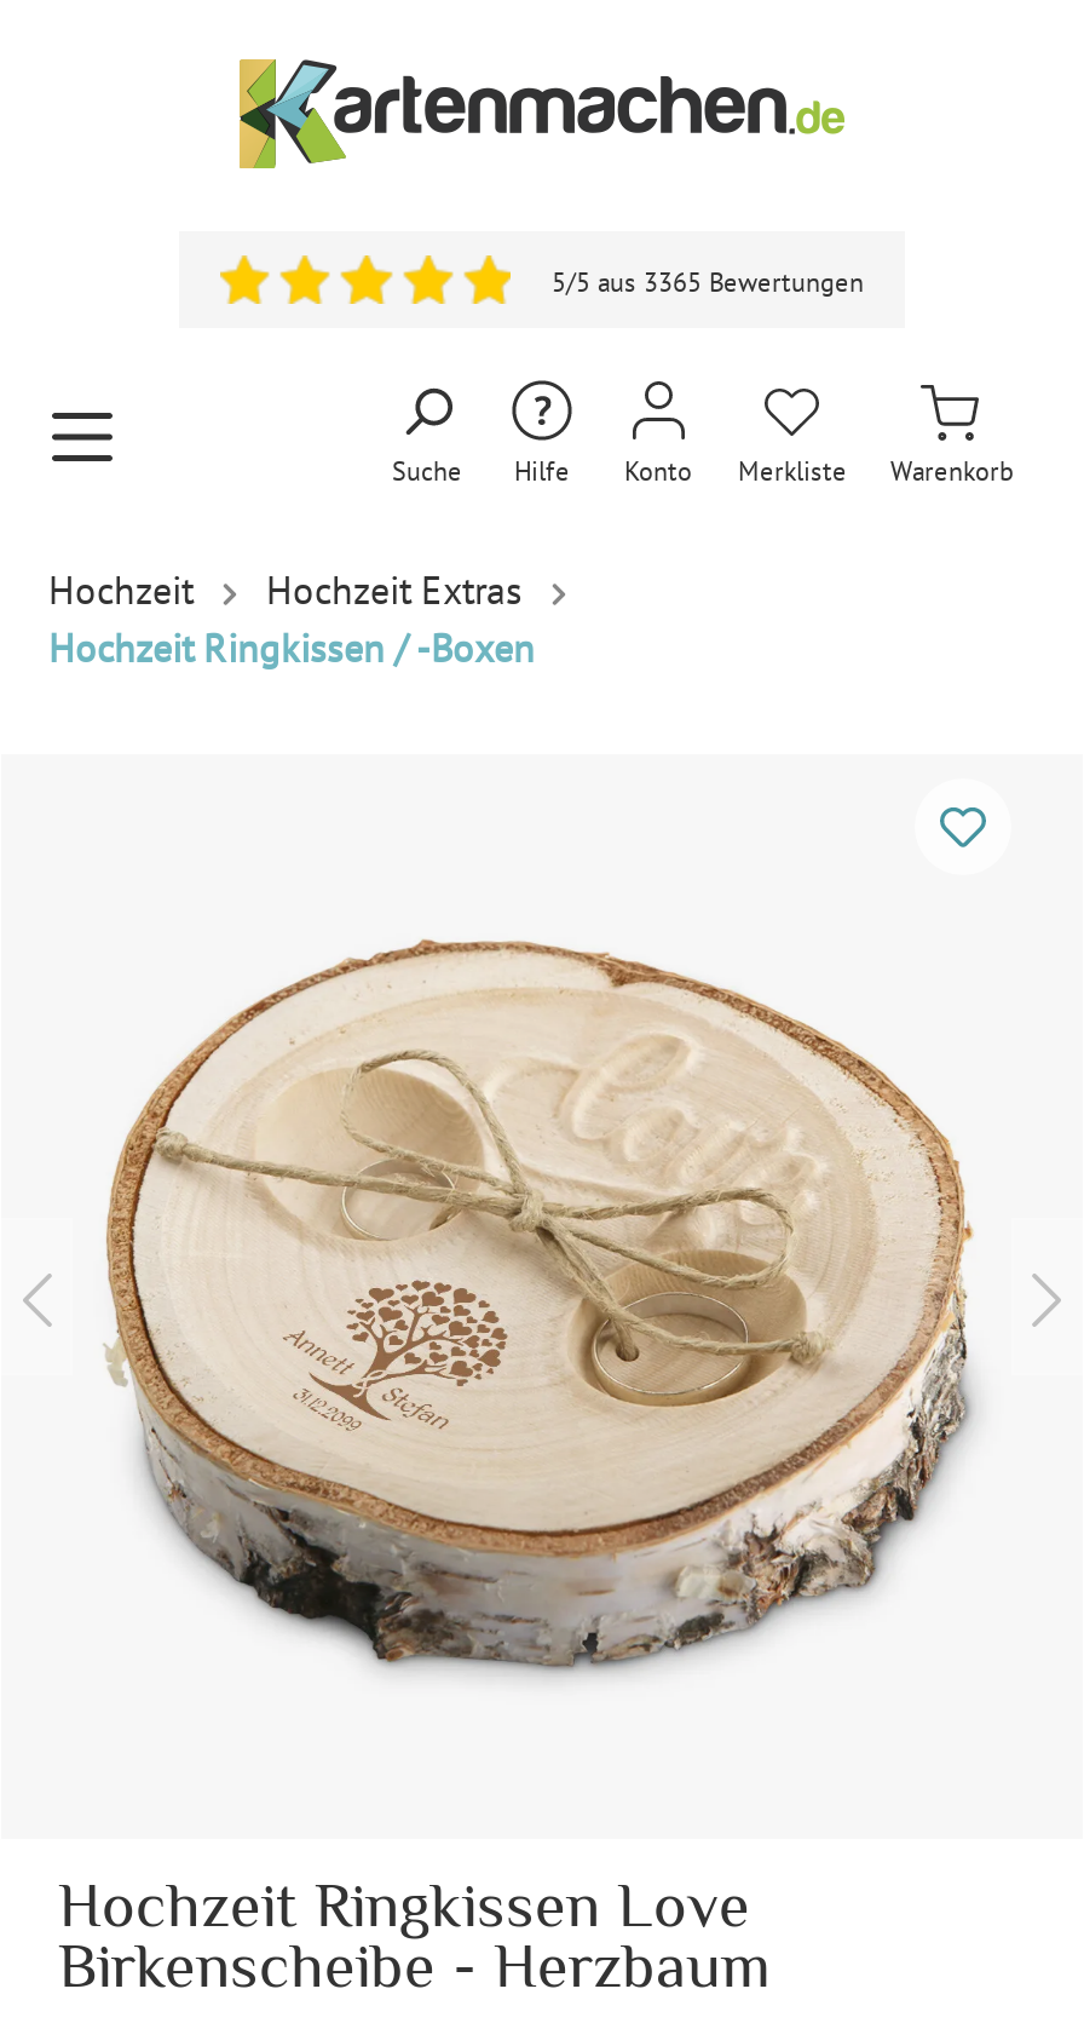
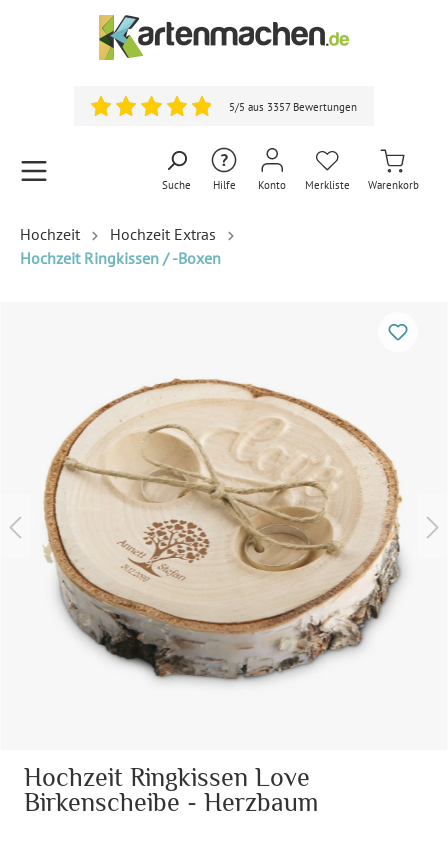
[552,265,864,299] 5/5 aus 3365 Bewertungen -> [229,100,357,114] 5/5 aus 3357 Bewertungen

